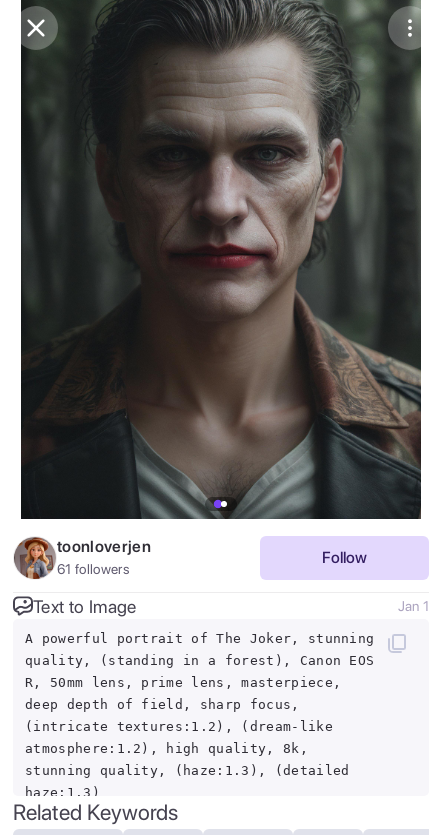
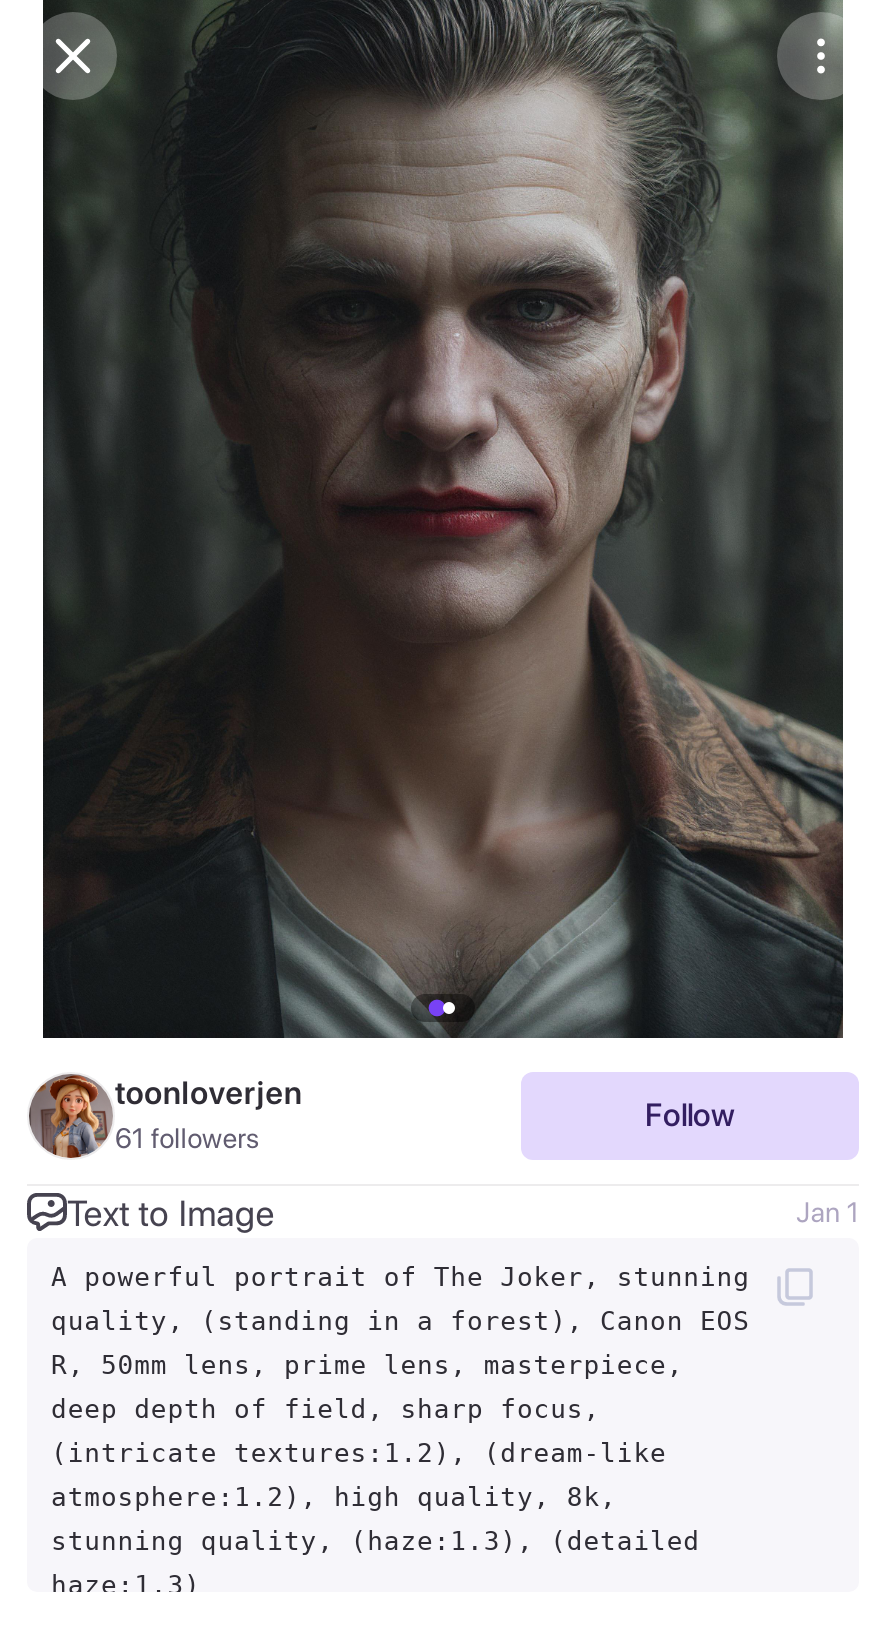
[13,799,178,825] Related Keywords -> none

